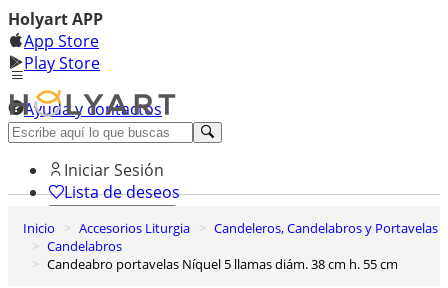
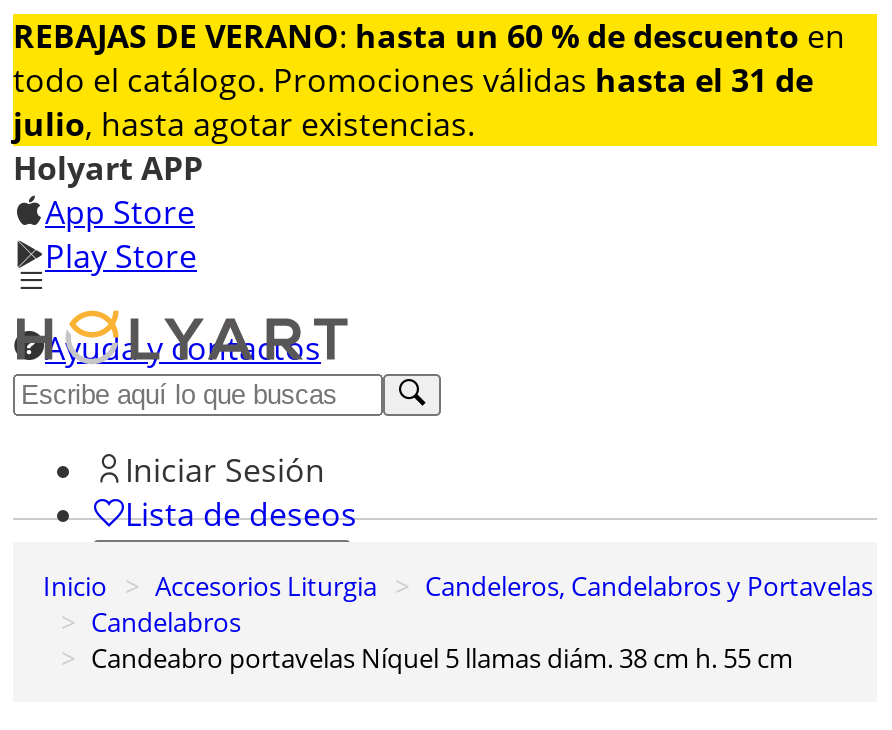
none -> [13,12,879,148] [image] | REBAJAS DE VERANO: hasta un 60 % de descuento en | todo el catálogo. Promociones válidas hasta el 31 de | julio, hasta agotar existencias.

